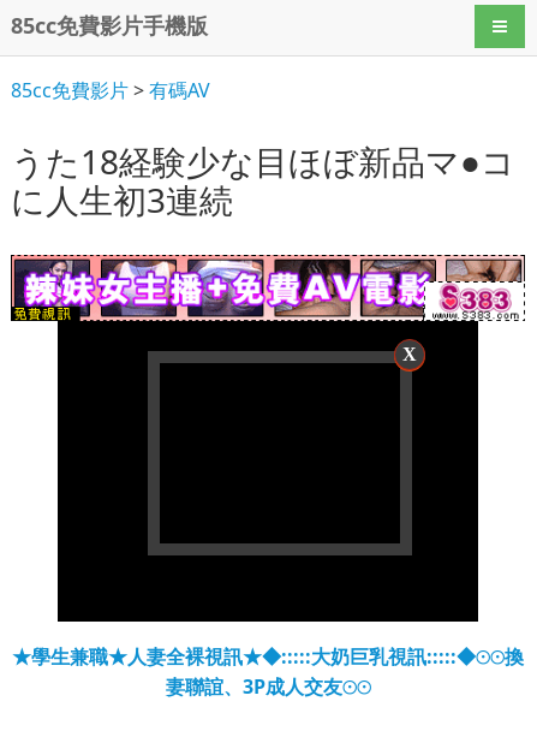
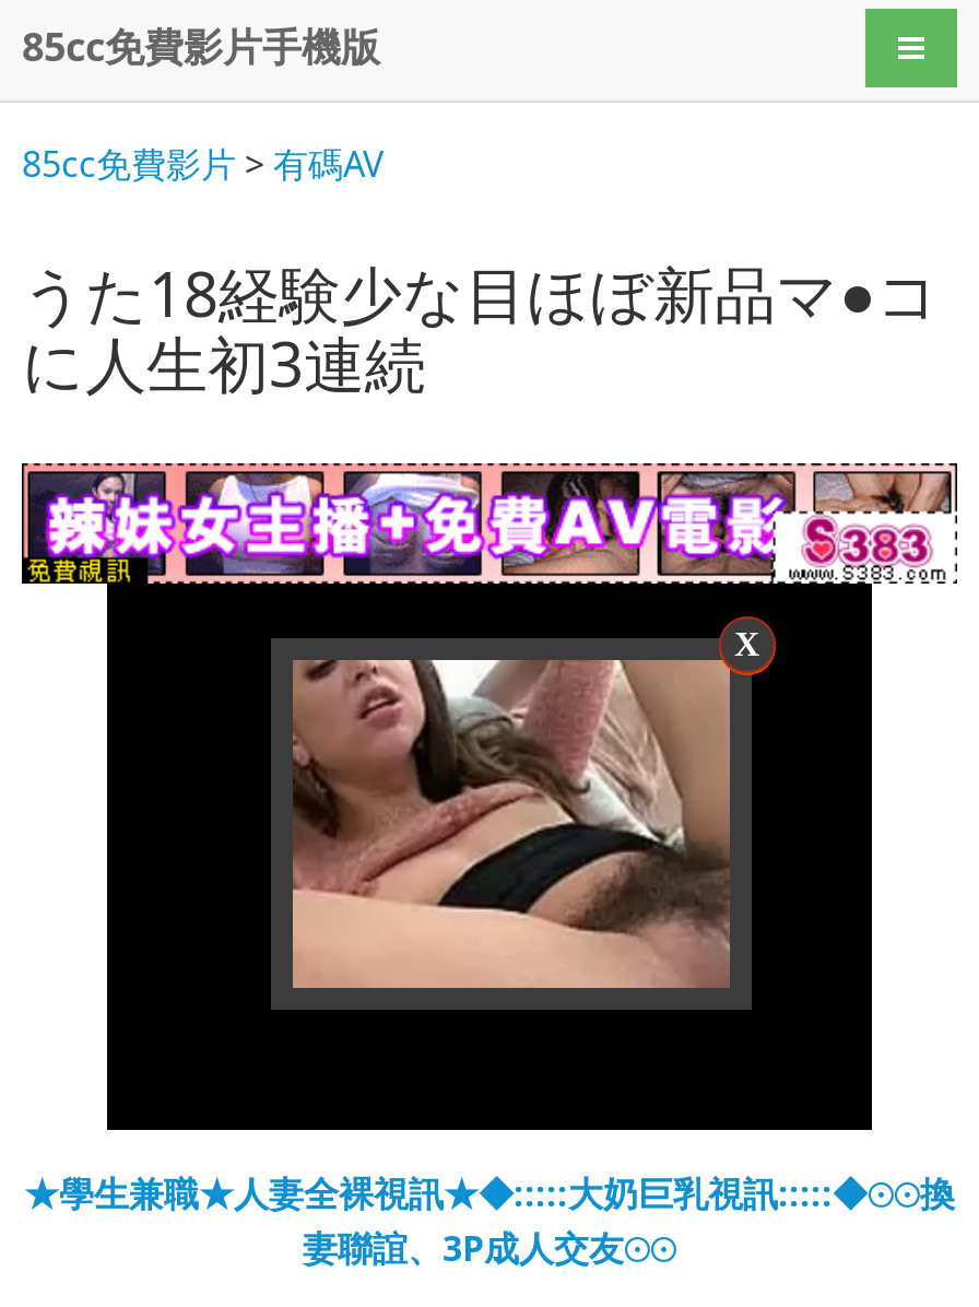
none -> [291,658,732,990] [image]

